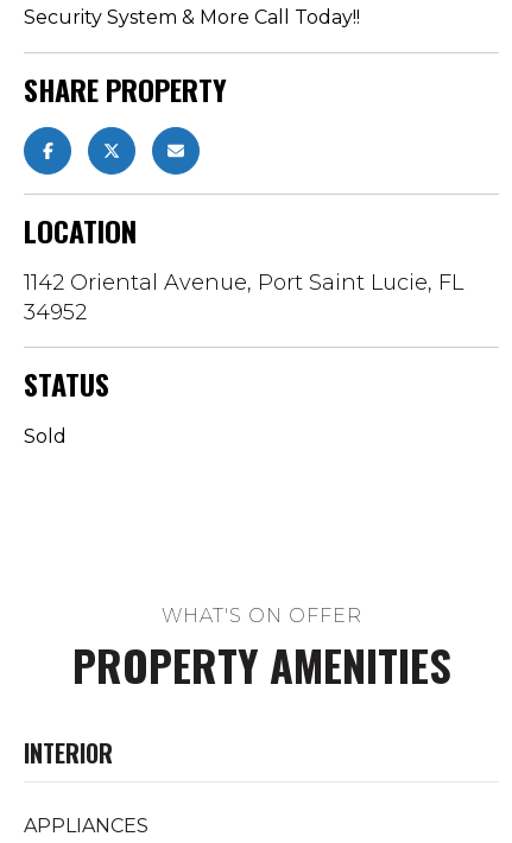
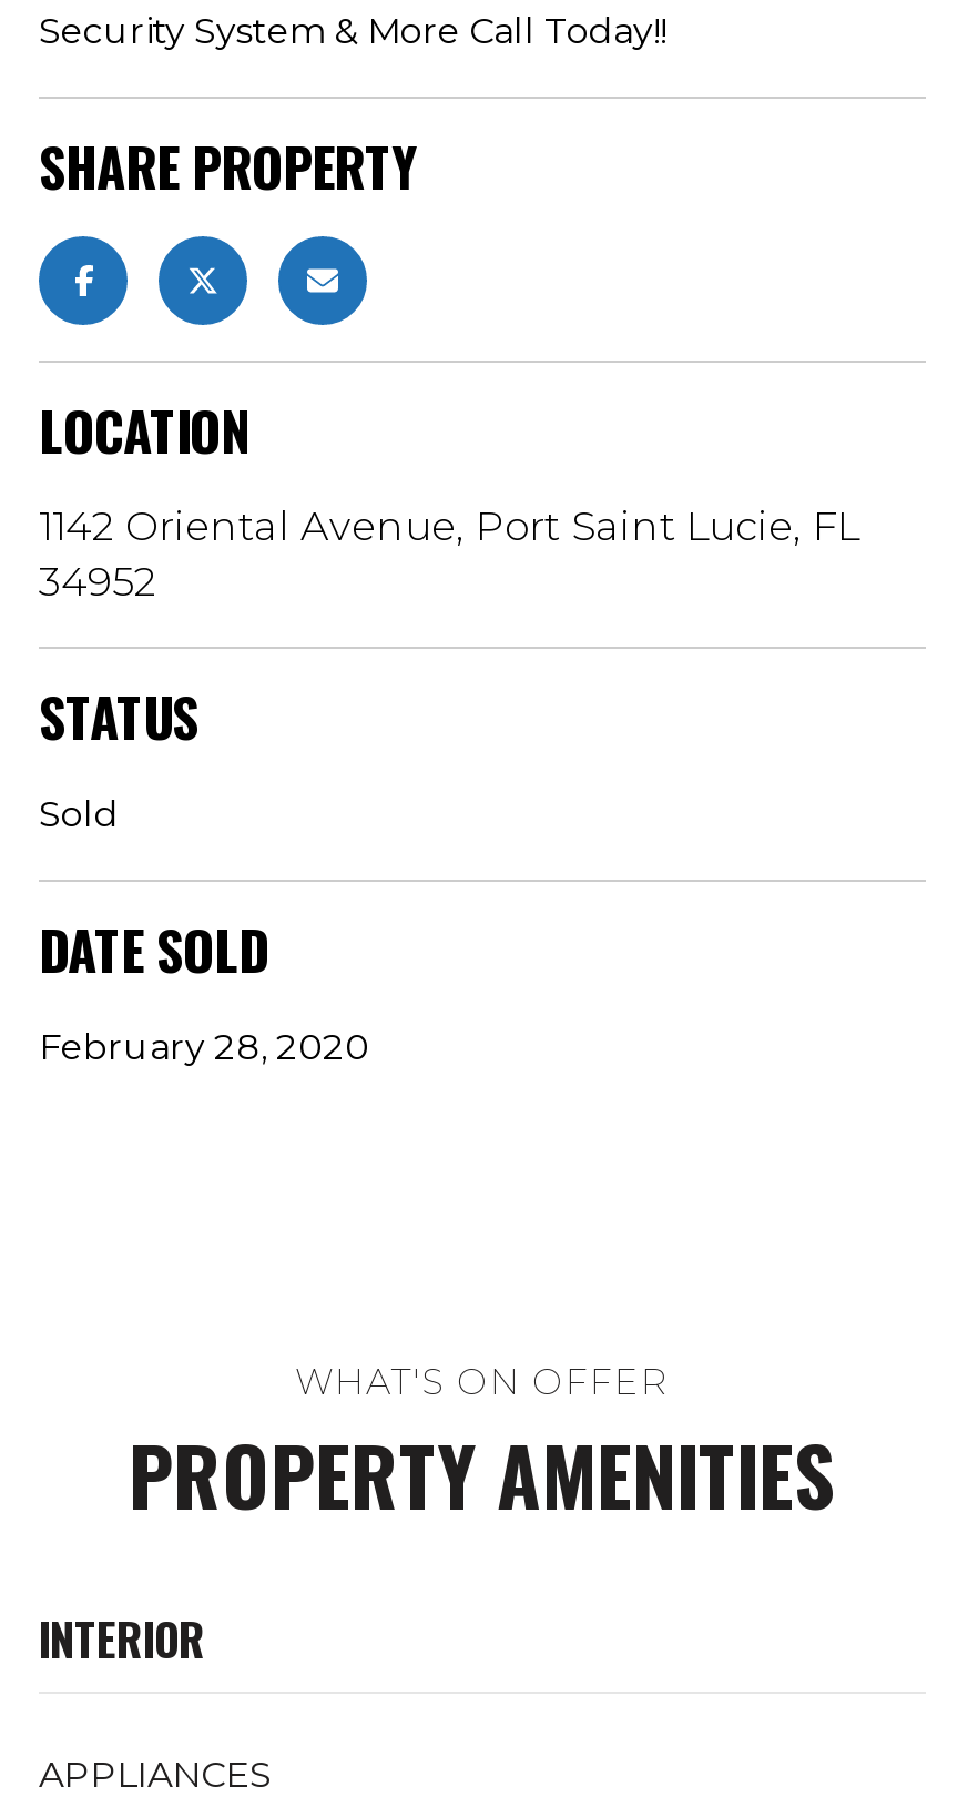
none -> [39,908,369,1067] DATE SOLD | February 28, 2020

